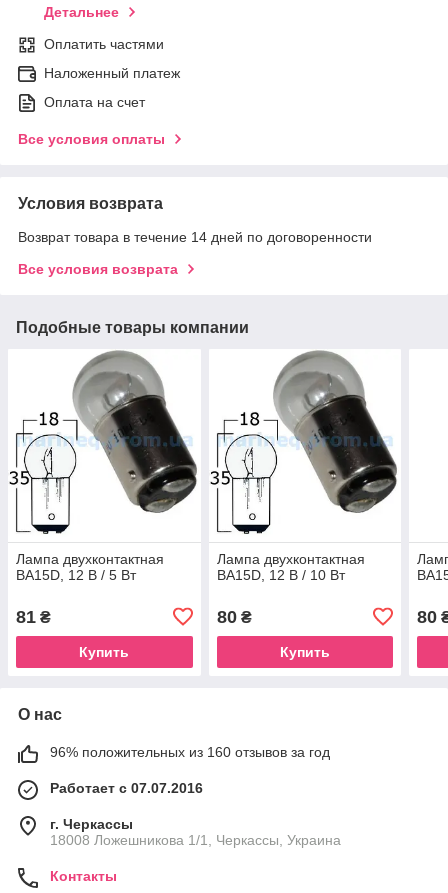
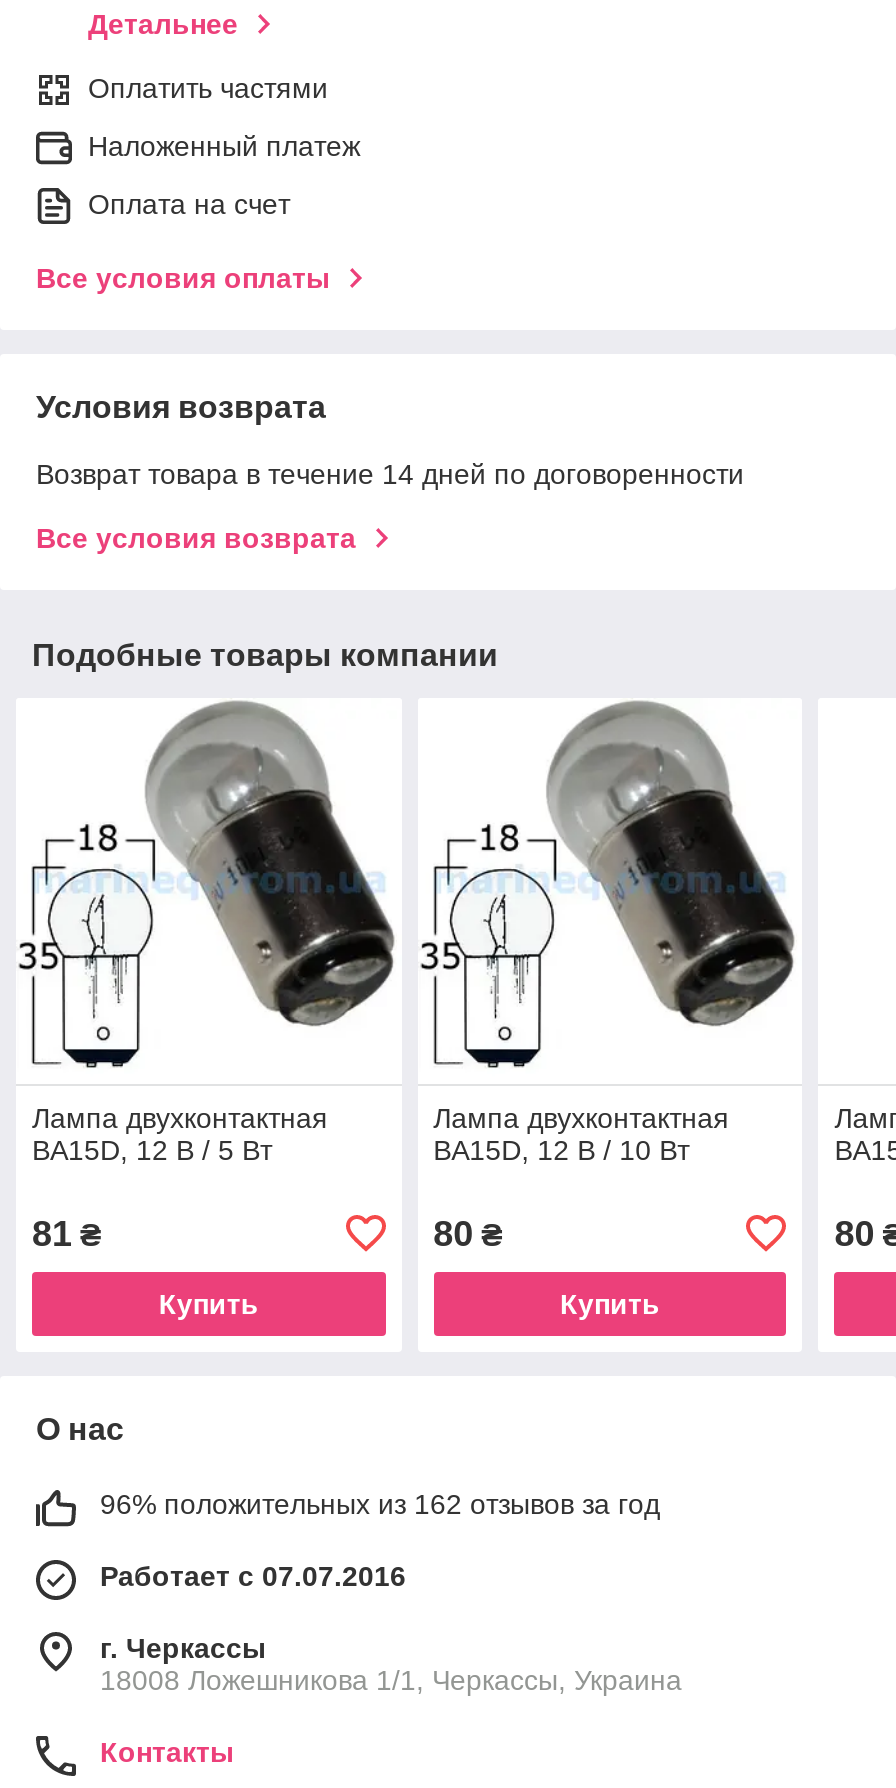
[50,744,330,760] 96% положительных из 160 отзывов за год -> [100,1488,660,1520] 96% положительных из 162 отзывов за год

